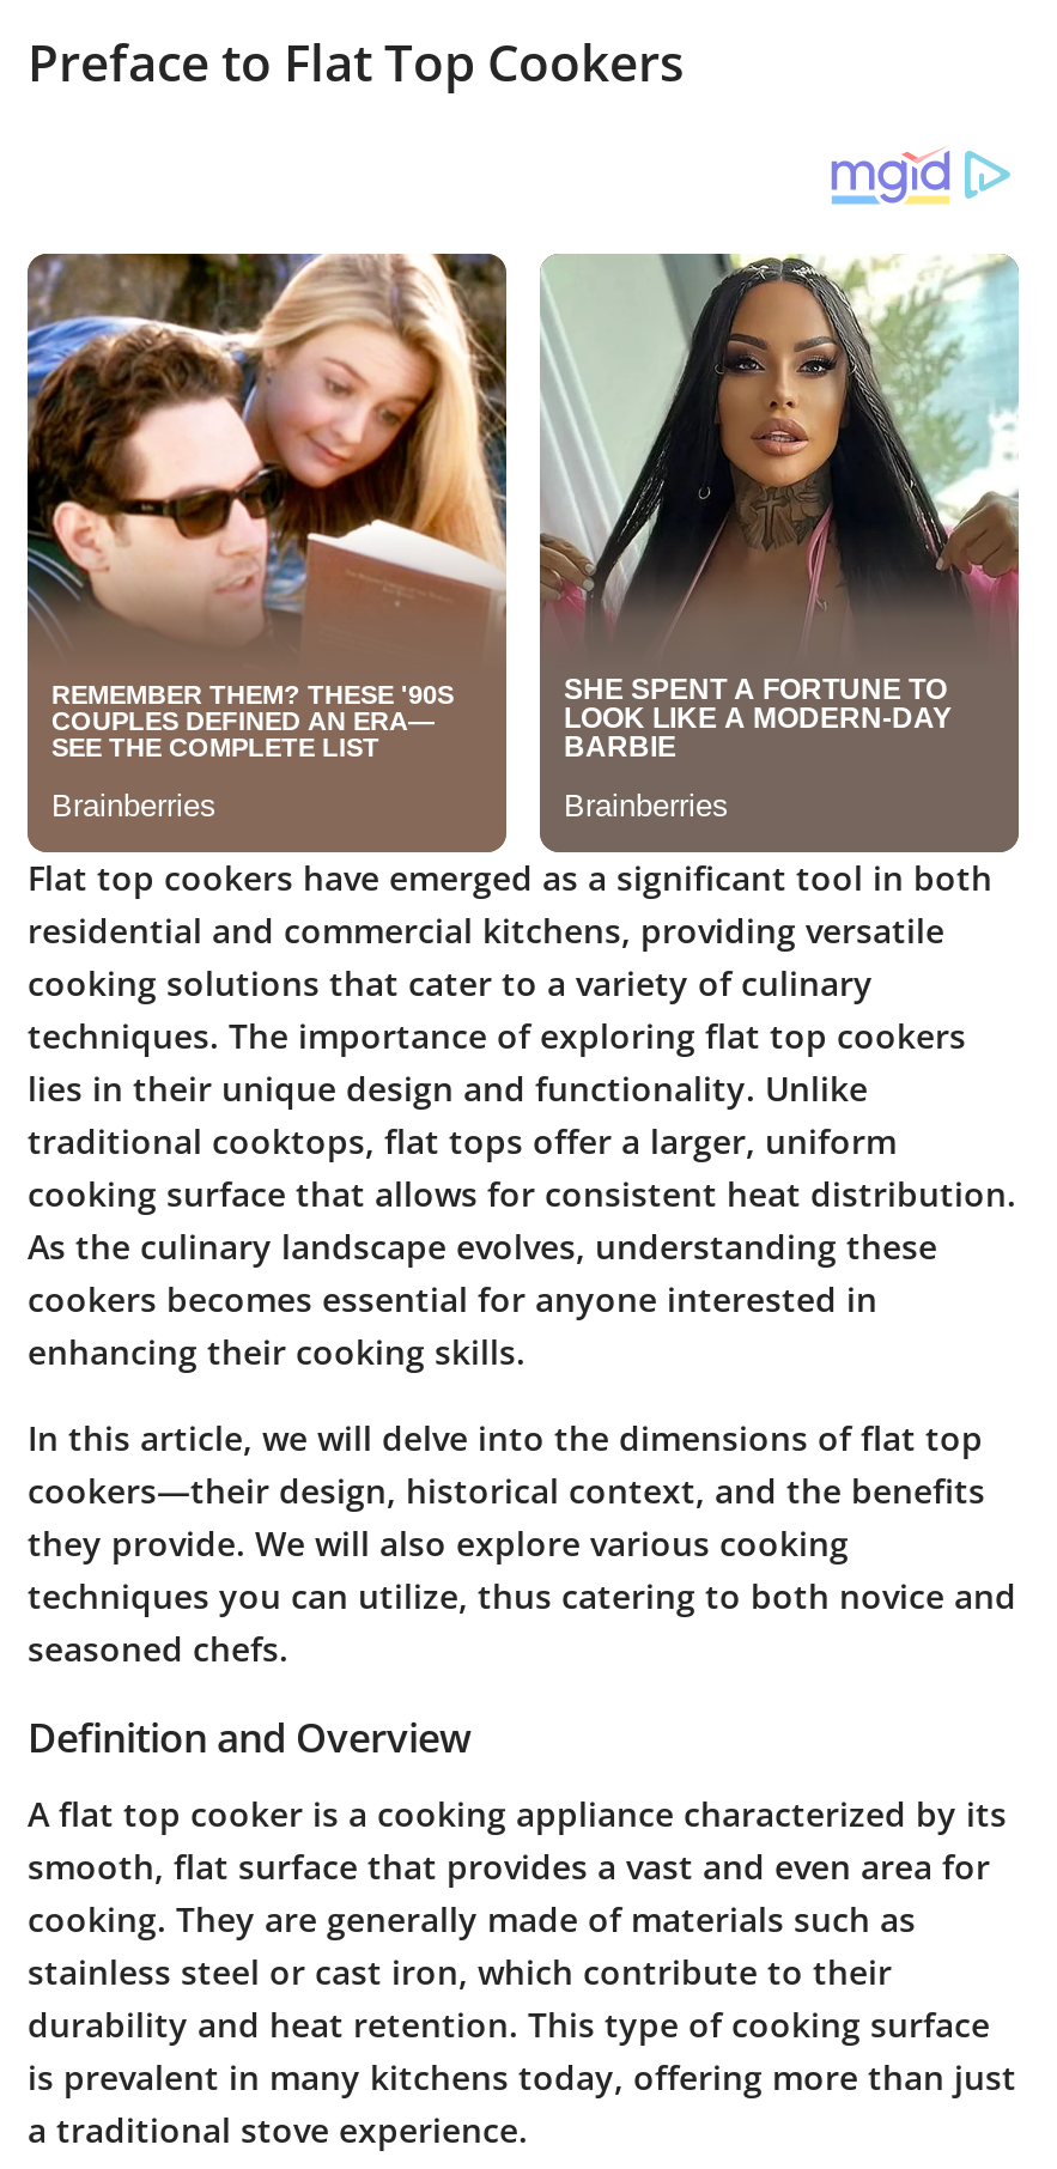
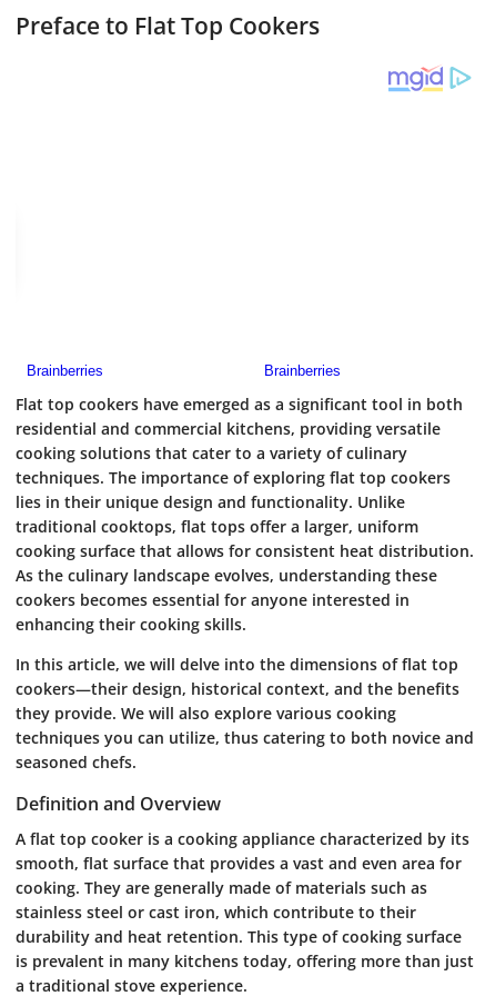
[25,251,509,847] [image] -> none
[537,251,1021,855] [image] -> none

